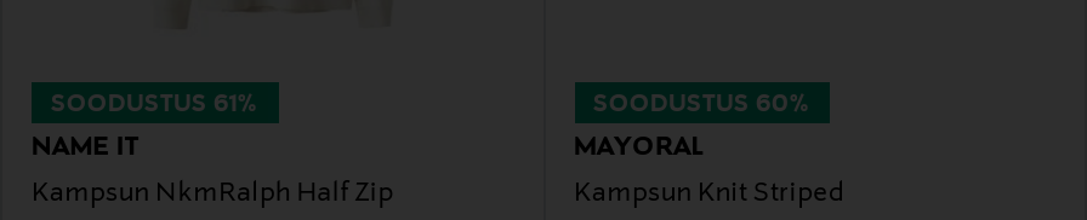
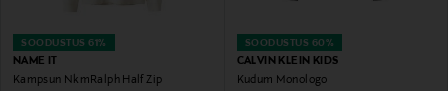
[574,132,704,161] MAYORAL -> [236,55,338,67] CALVIN KLEIN KIDS
[574,178,844,207] Kampsun Knit Striped -> [236,74,328,86] Kudum Monologo

